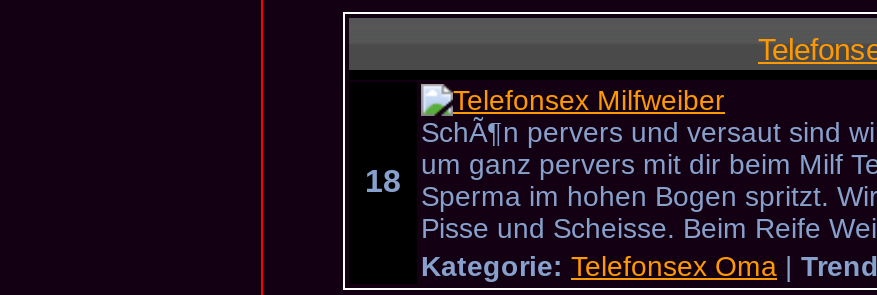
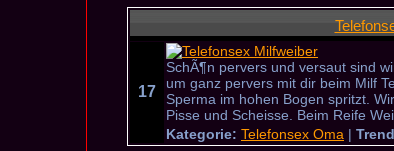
[365,164,401,198] 18 -> [138,83,156,100] 17

